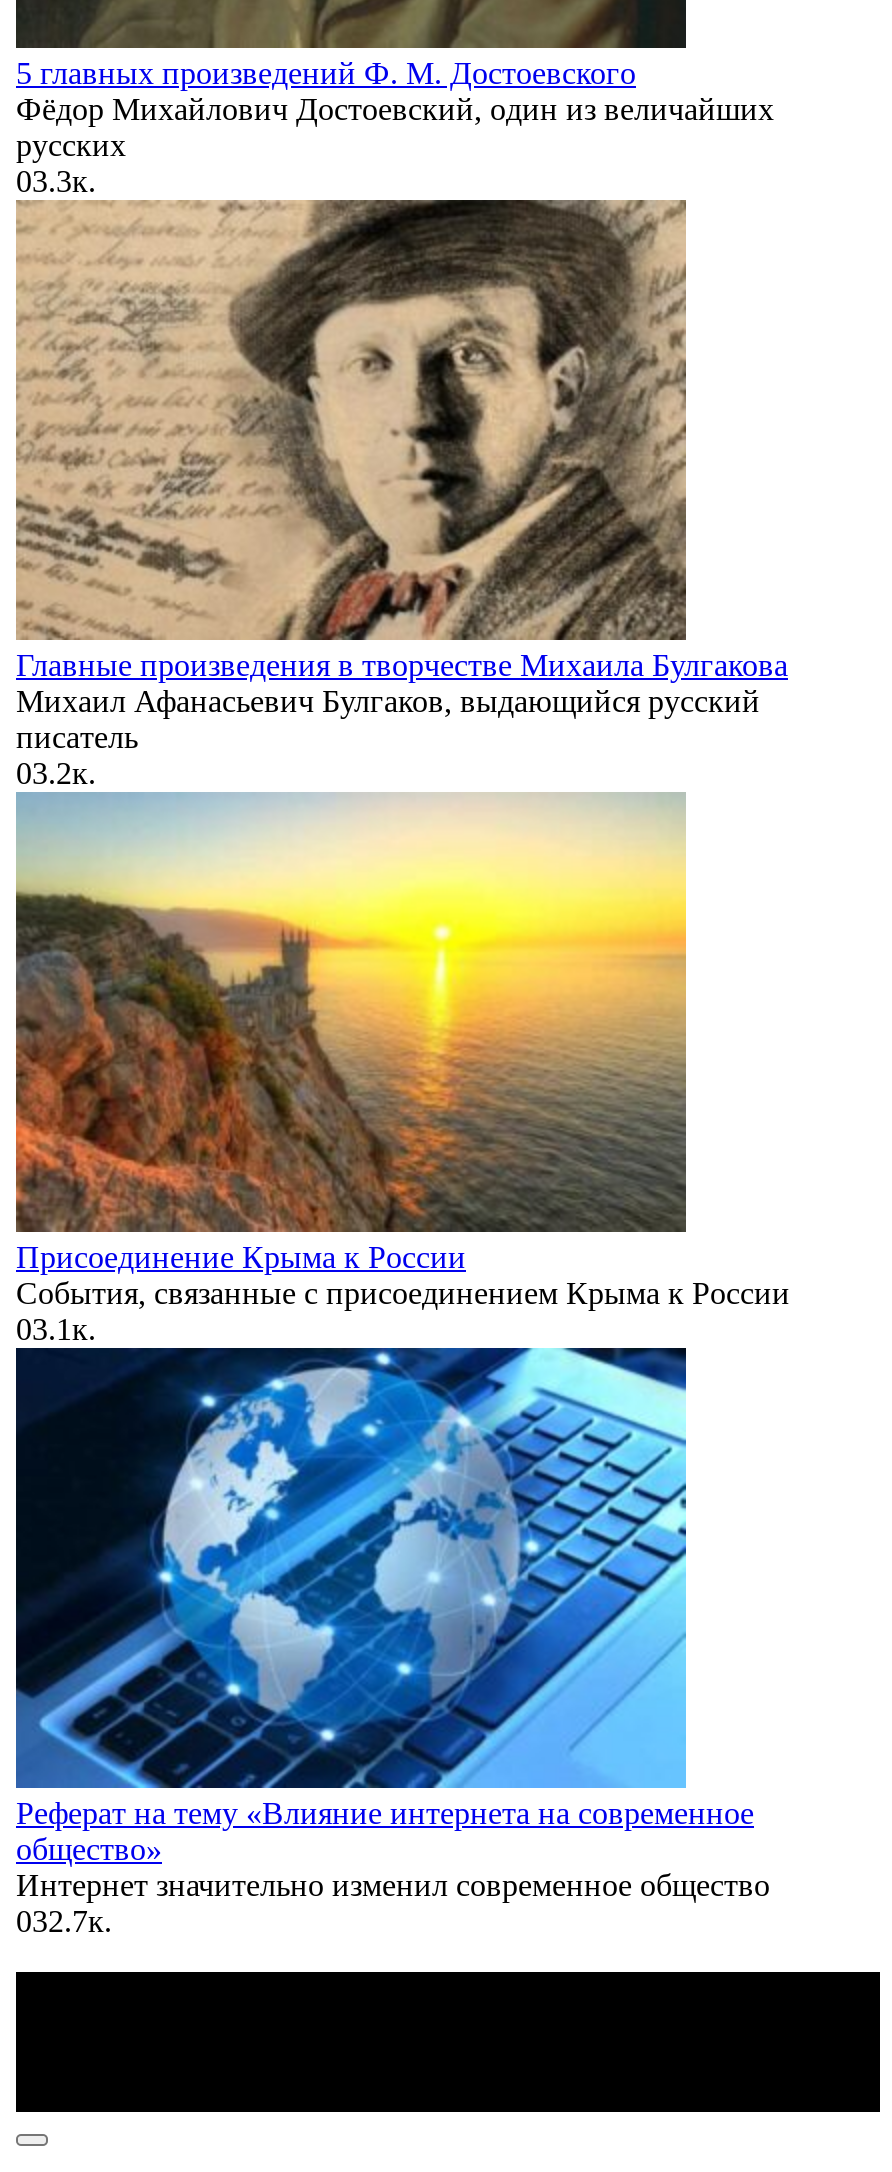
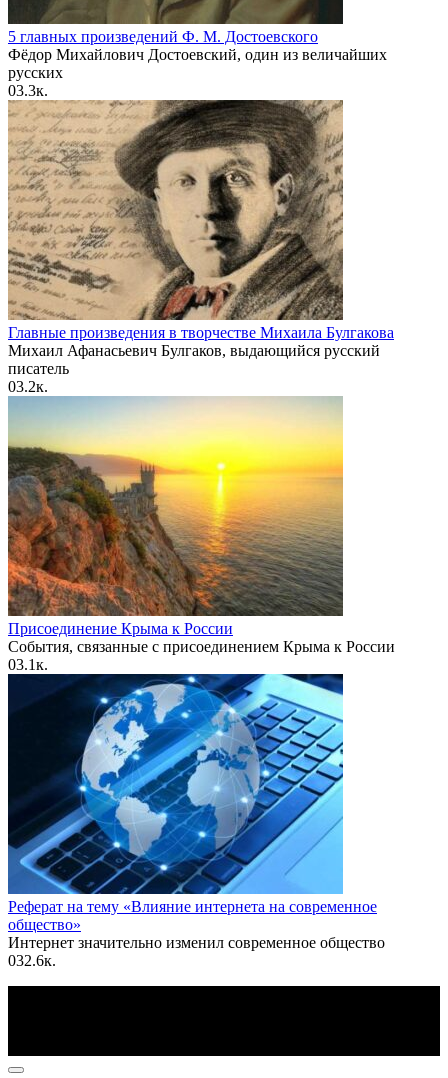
[16,1905,112,1939] 032.7к. -> [8,952,56,969] 032.6к.

